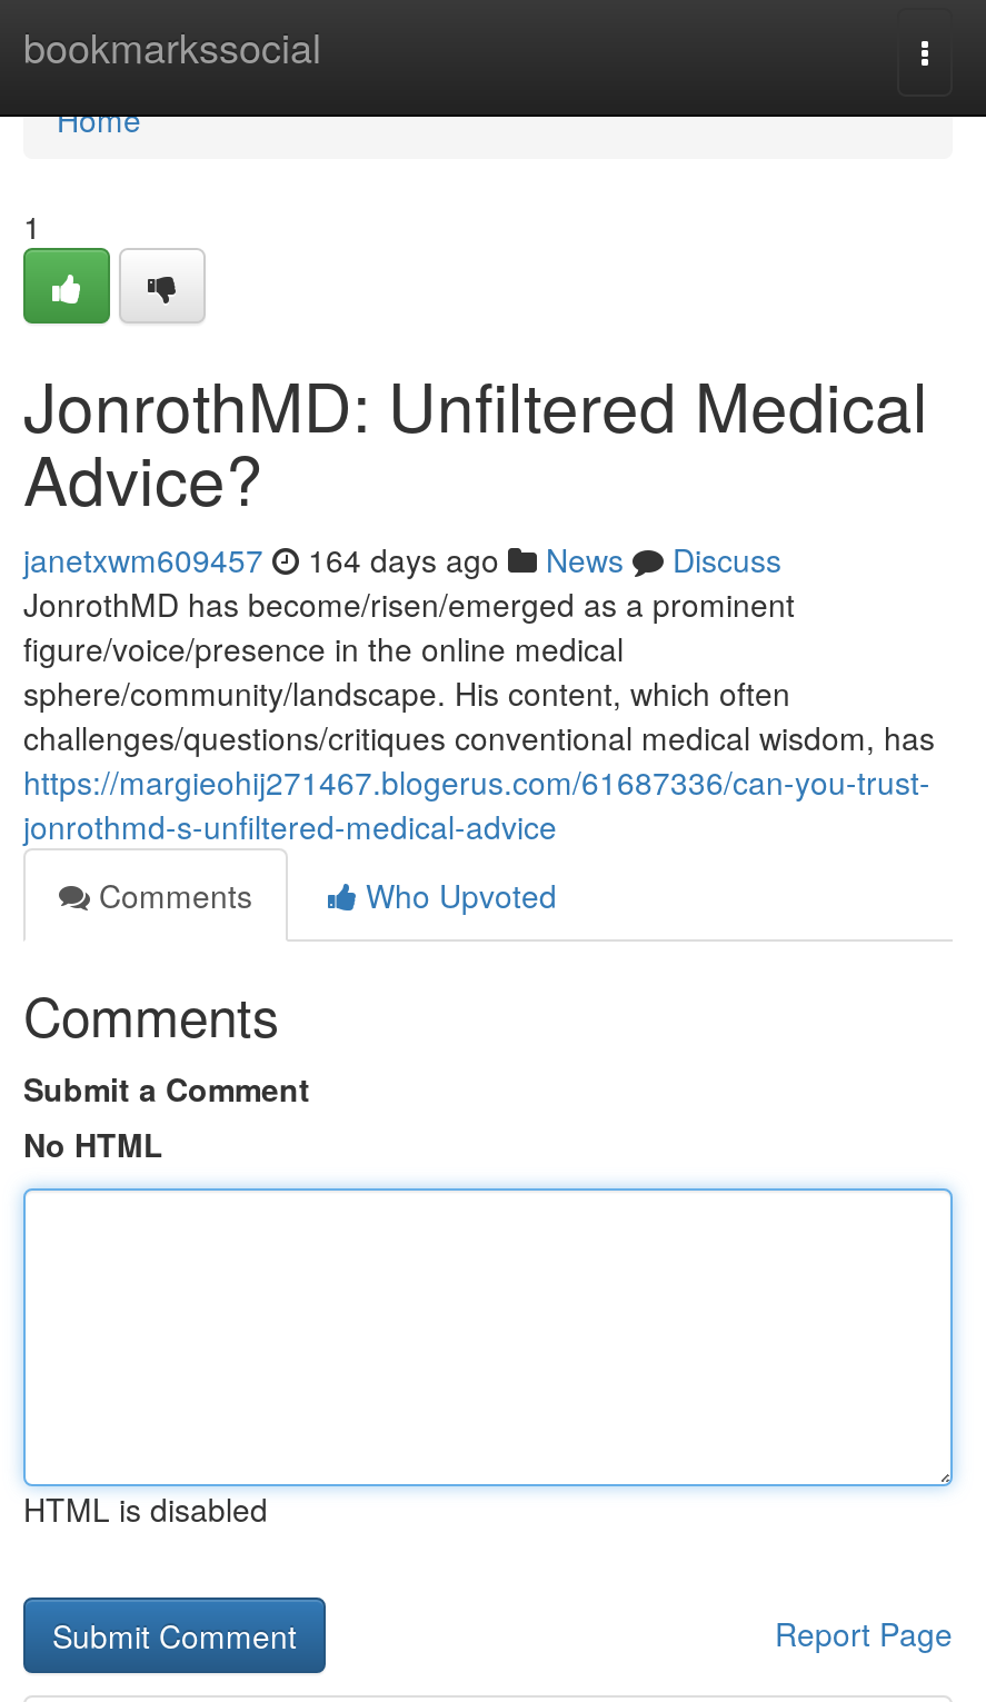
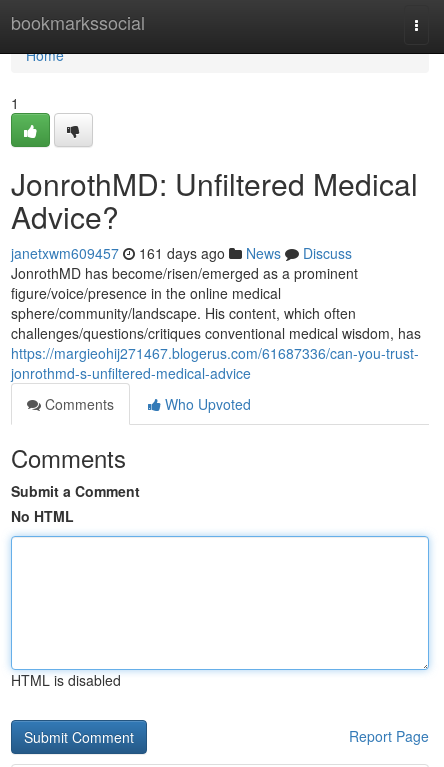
[23,537,781,581] janetxwm609457 164 days ago News Discuss -> [11,243,352,263] janetxwm609457 161 days ago News Discuss

